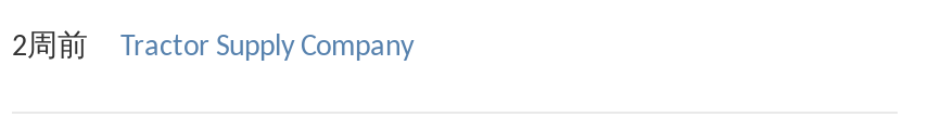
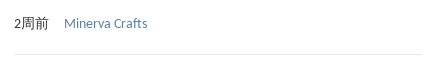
[120,30,414,63] Tractor Supply Company -> [64,16,147,31] Minerva Crafts

